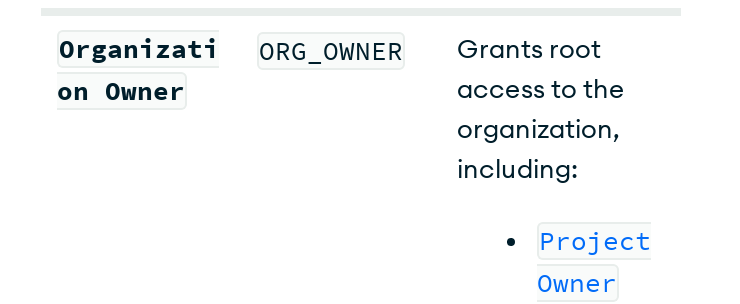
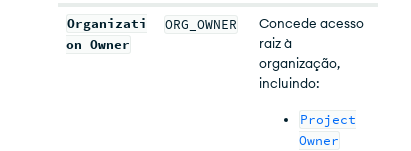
[457,32,625,184] Grants root | access to the | organization, | including: -> [259,15,364,91] Concede acesso | raiz à | organização, | incluindo:

